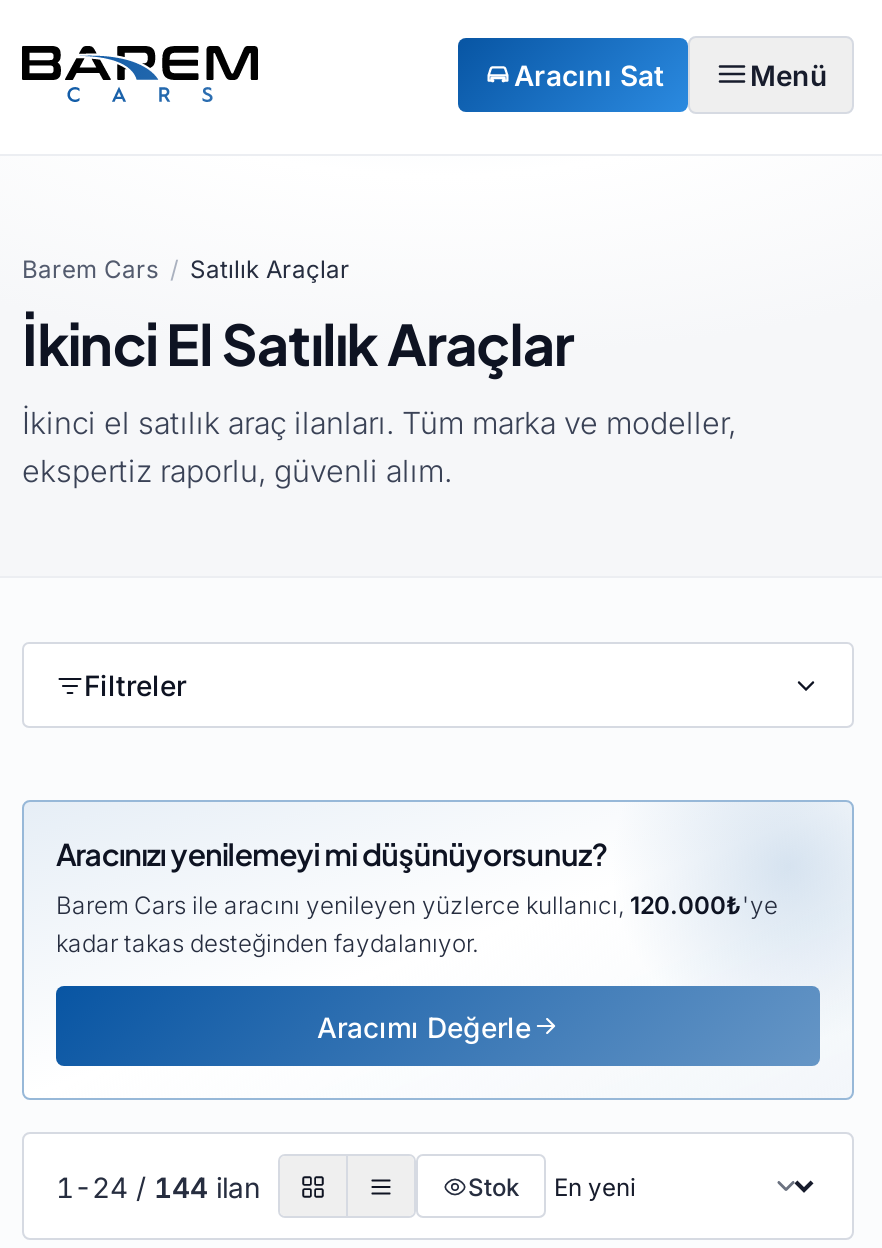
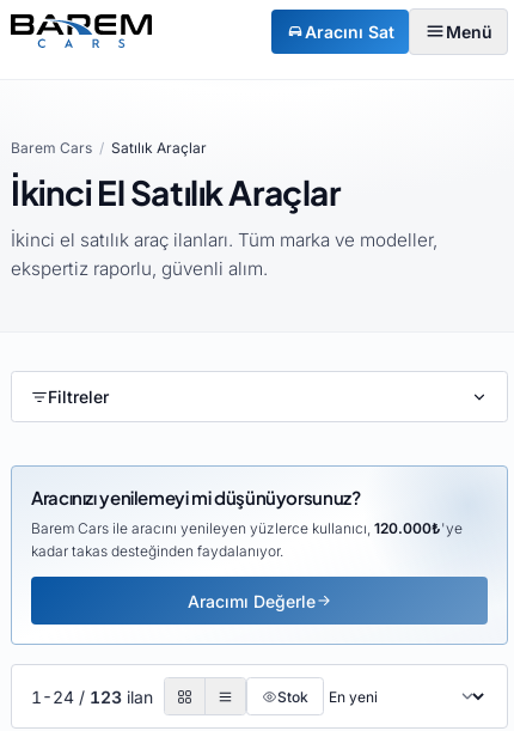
[56,1169,260,1203] 1-24 / 144 ilan -> [31,686,153,706] 1-24 / 123 ilan

